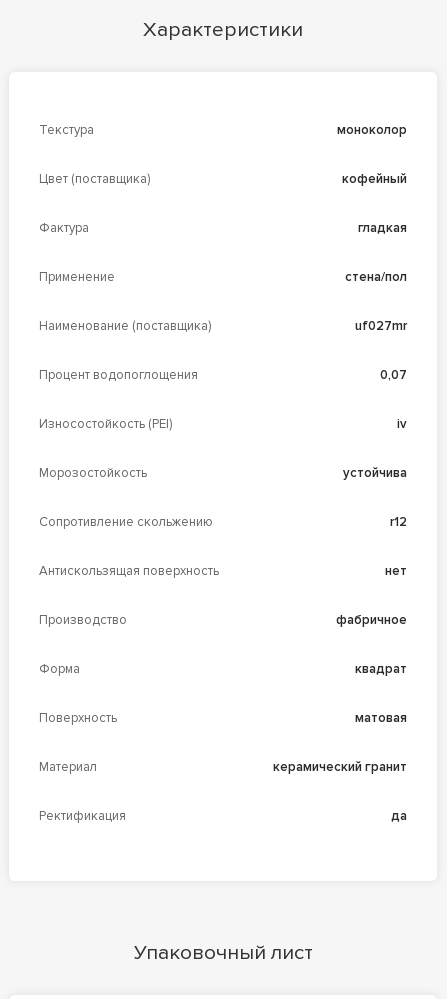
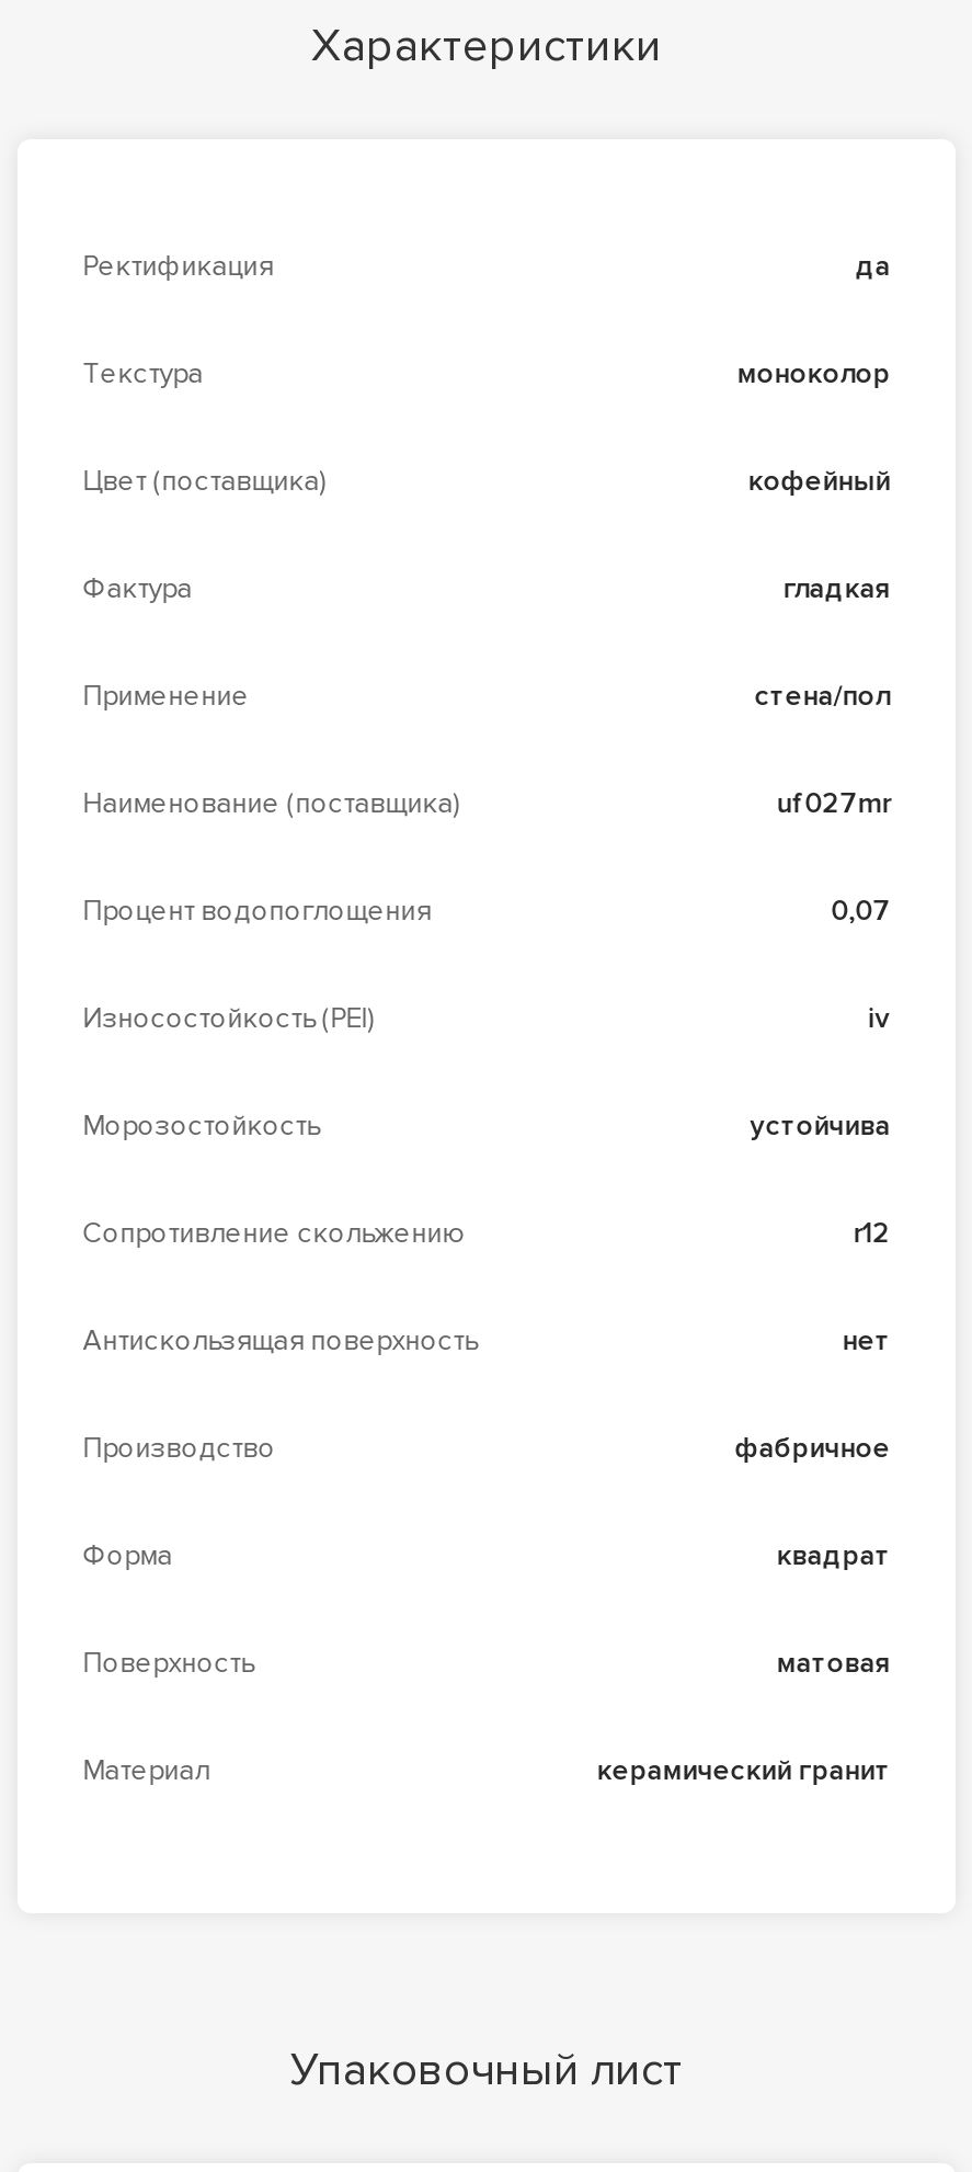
moved [39,122,407,775] -> [83,357,890,1789]: Текстура | моноколор | Цвет (поставщика) | ... | Материал | керамический гранит
moved [39,808,407,824] -> [83,250,890,285]: Ректификация | да

